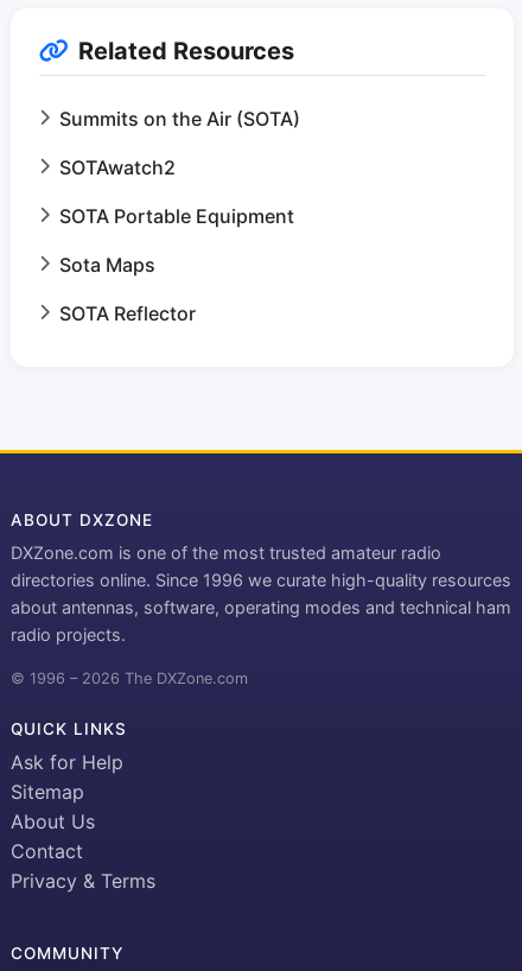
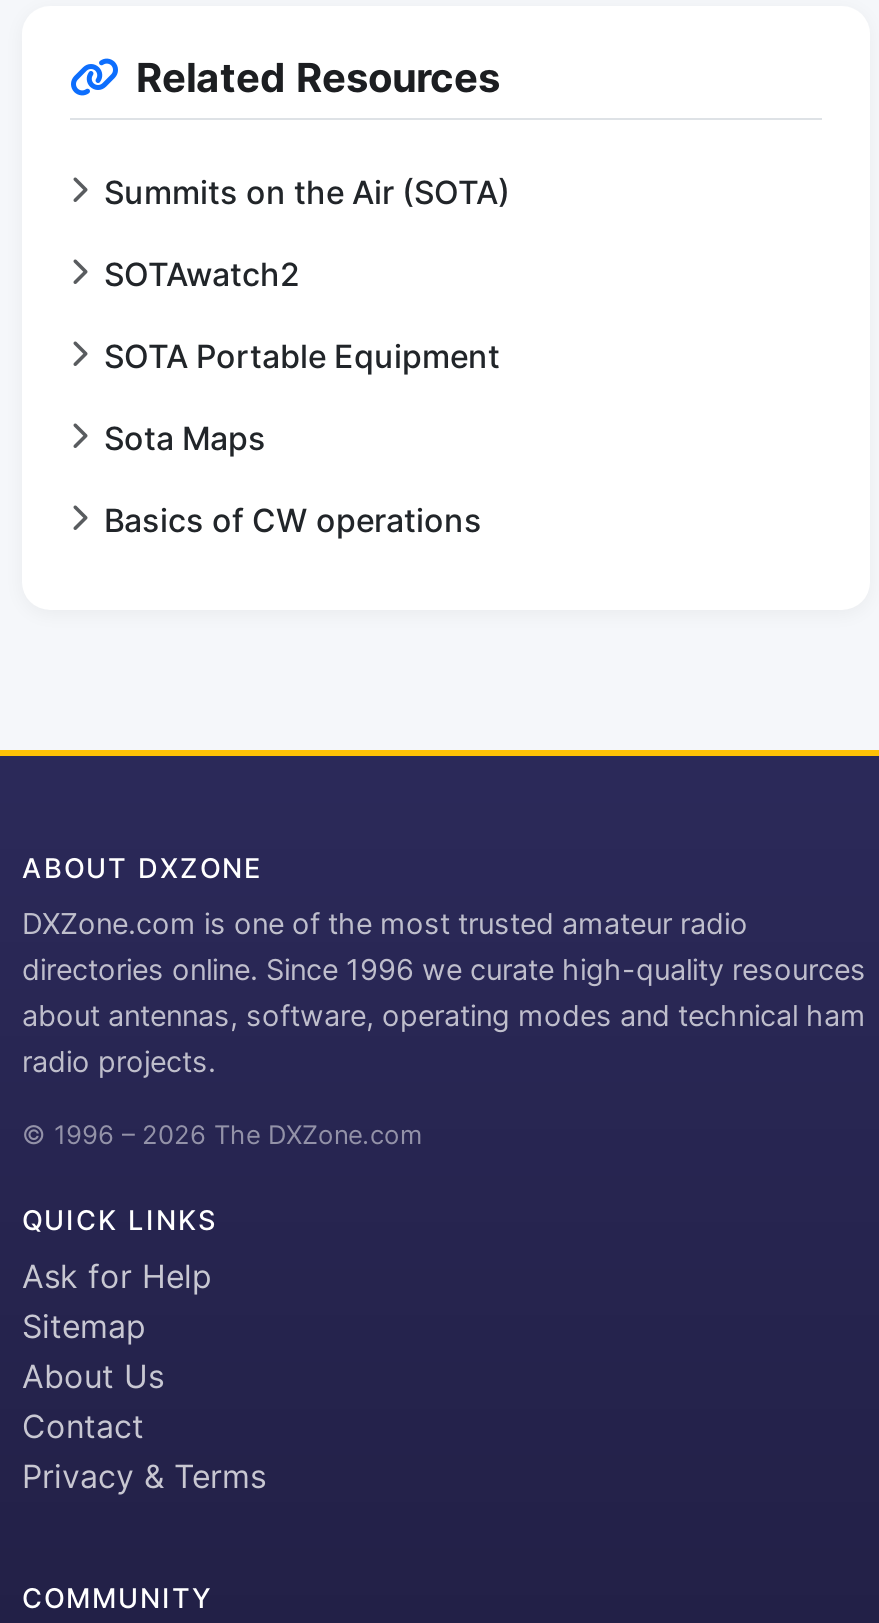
[59,301,196,325] SOTA Reflector -> [104,500,482,540] Basics of CW operations

